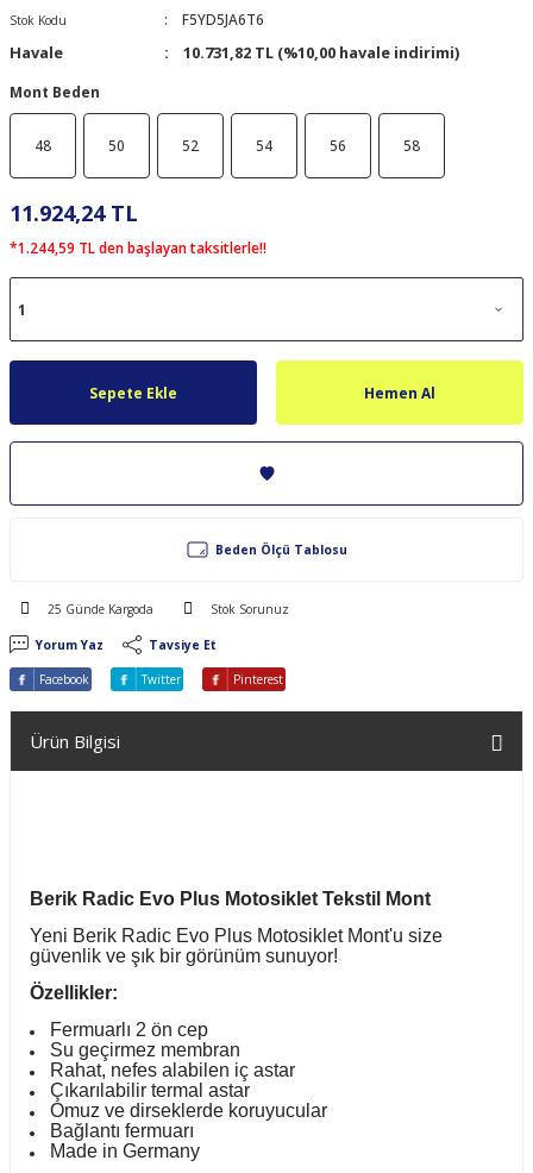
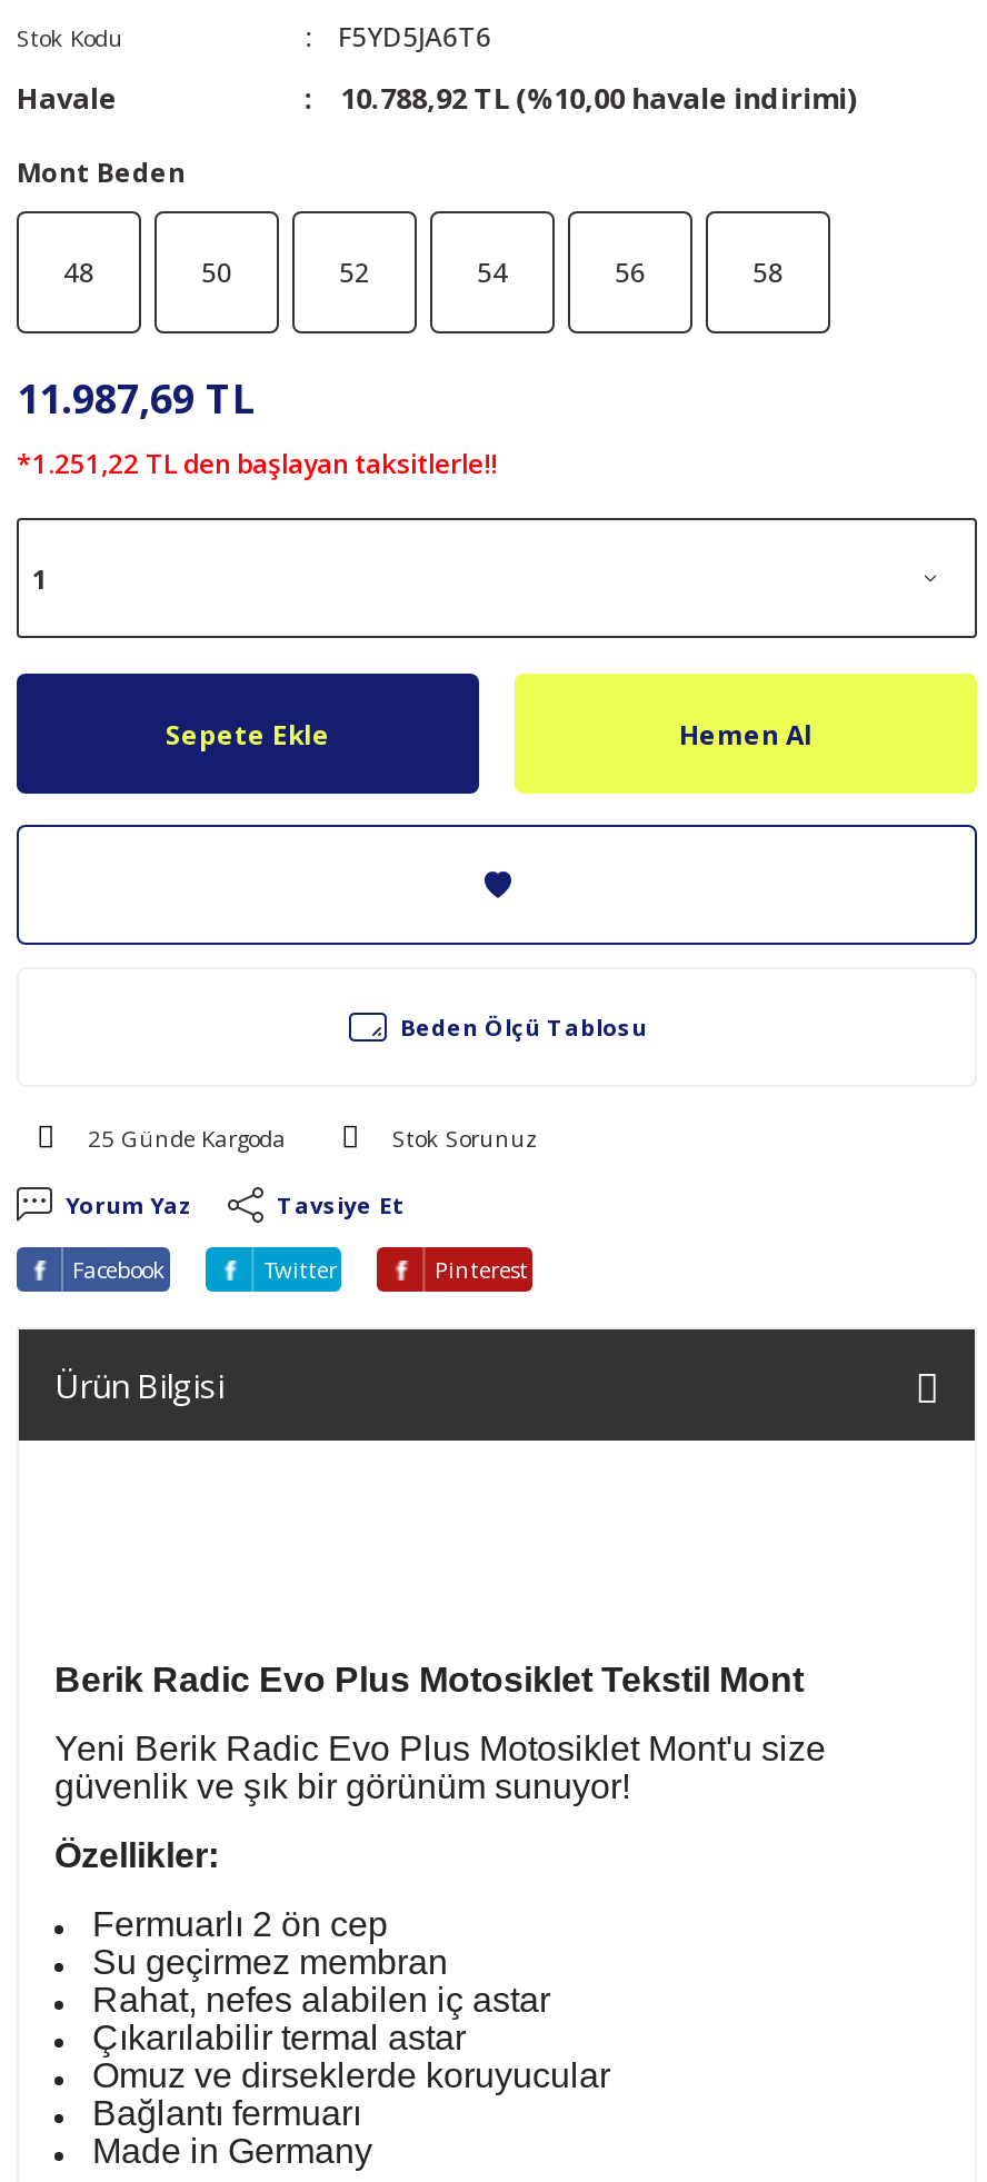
[183,42,459,63] 10.731,82 TL (%10,00 havale indirimi) -> [340,78,856,118] 10.788,92 TL (%10,00 havale indirimi)
[10,199,138,227] 11.924,24 TL -> [17,371,257,425] 11.987,69 TL
[10,238,266,257] *1.244,59 TL den başlayan taksitlerle!! -> [17,445,497,480] *1.251,22 TL den başlayan taksitlerle!!

